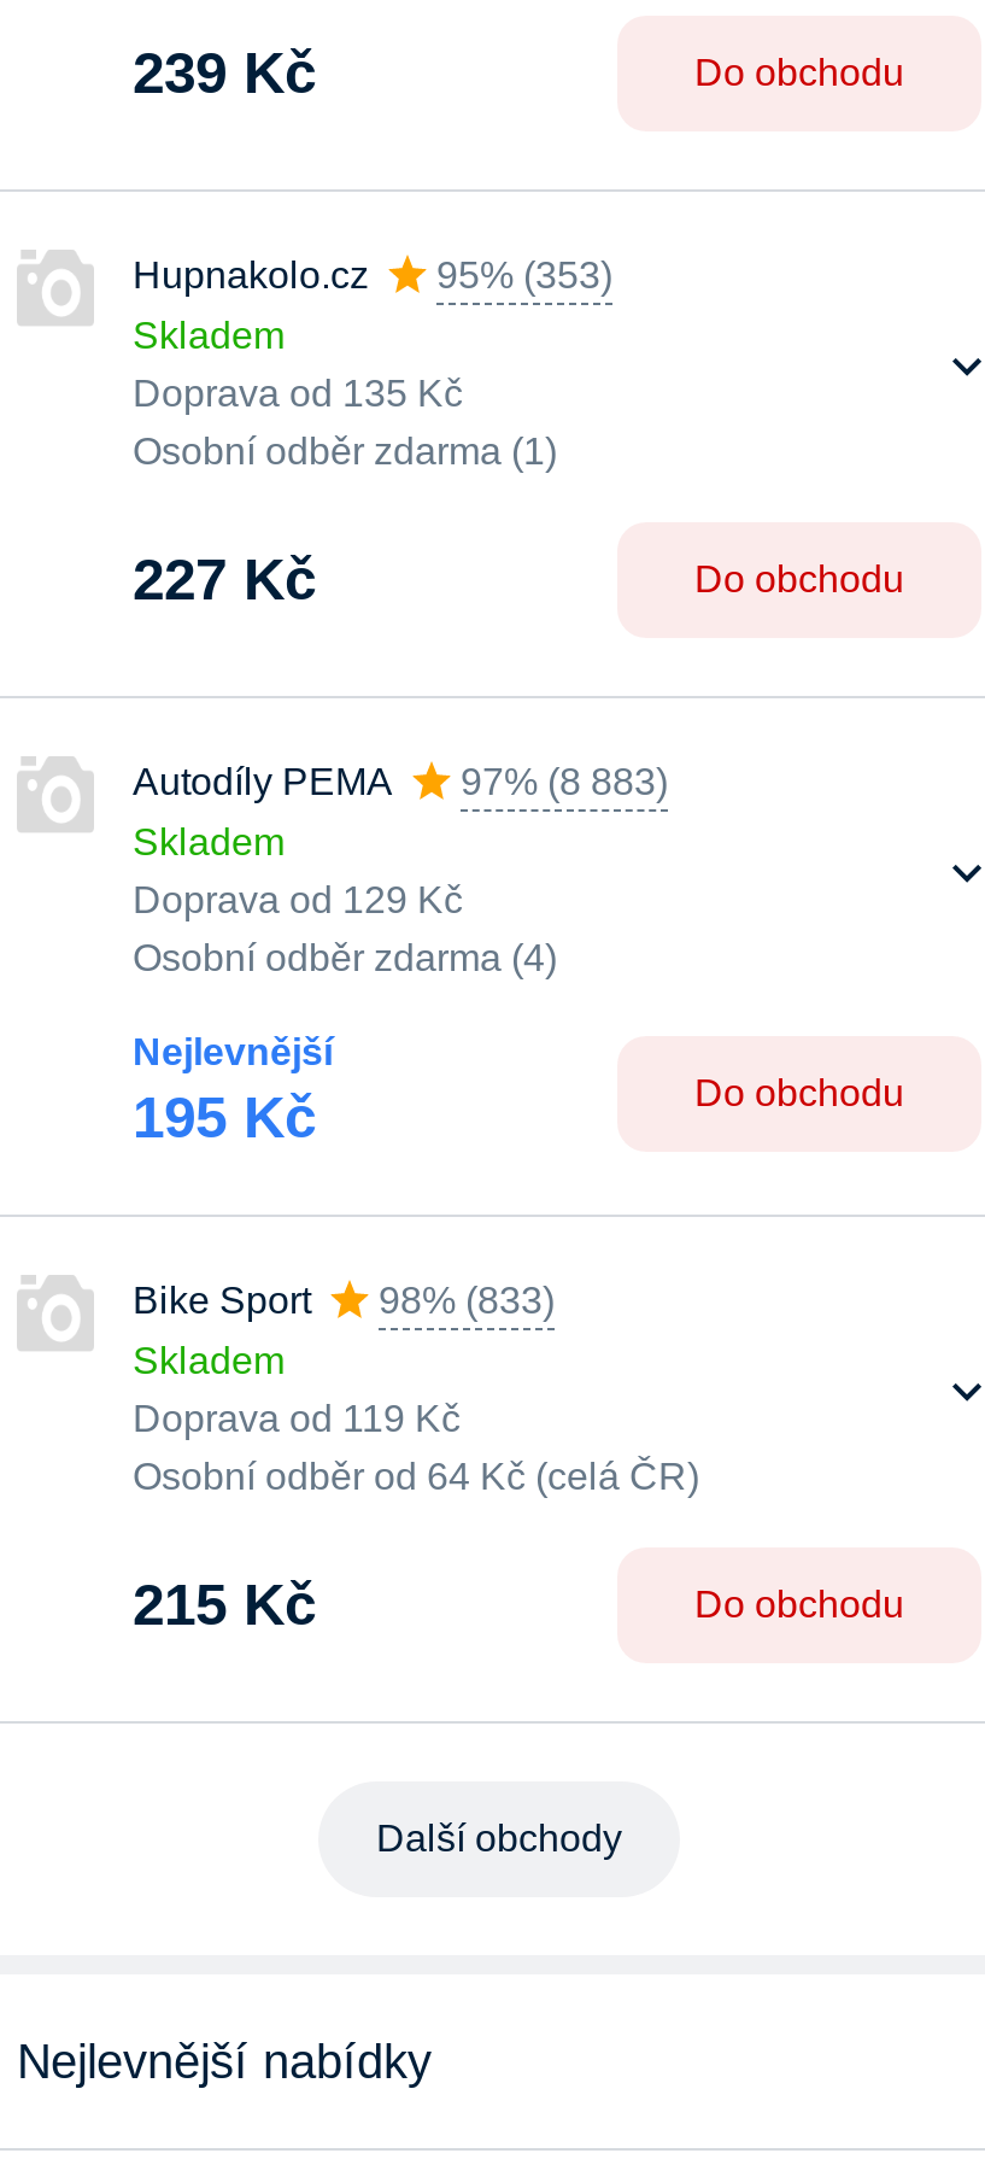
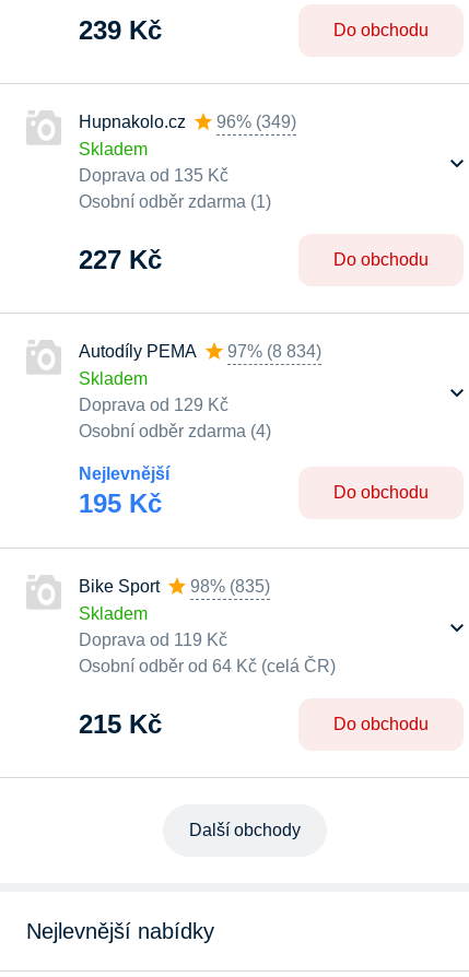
[133,254,612,296] Hupnakolo.cz 95% (353) -> [79,113,296,131] Hupnakolo.cz 96% (349)
[133,761,668,802] Autodíly PEMA 97% (8 883) -> [79,342,321,361] Autodíly PEMA 97% (8 834)
[133,1280,555,1321] Bike Sport 98% (833) -> [79,577,270,596] Bike Sport 98% (835)

